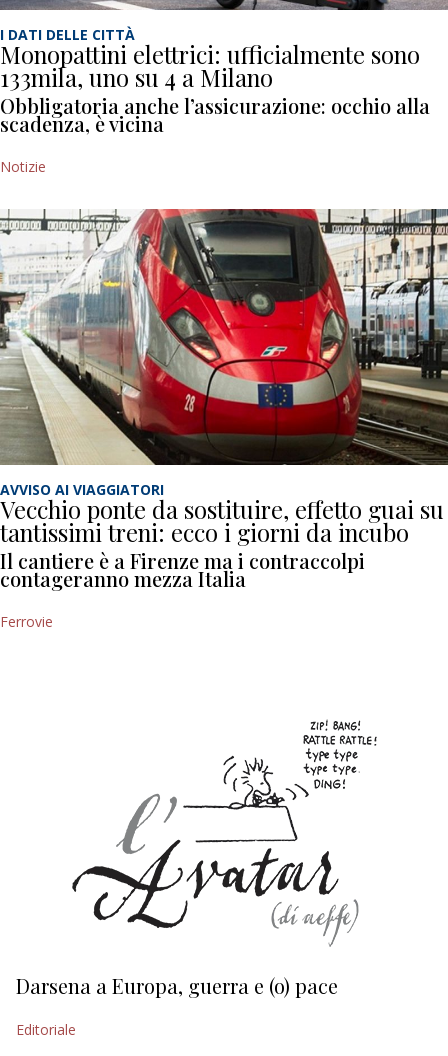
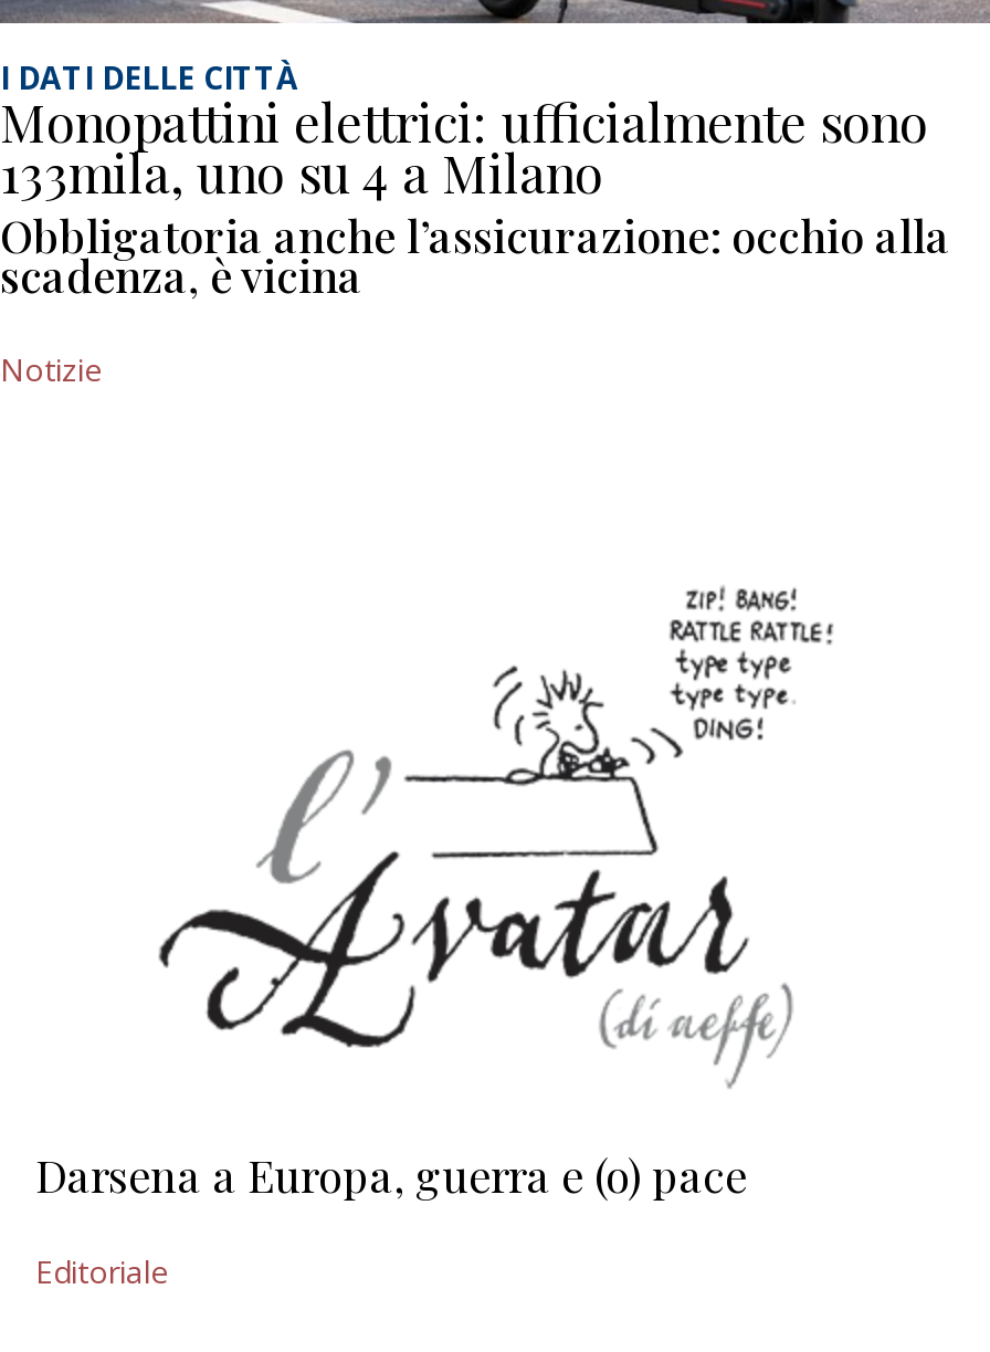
[0,208,445,631] [image] | AVVISO AI VIAGGIATORI | Vecchio ponte da sostituire, effetto guai su | tantissimi treni: ecco i giorni da incubo | Il cantiere è a Firenze ma i contraccolpi | contageranno mezza Italia | Ferrovie -> none

